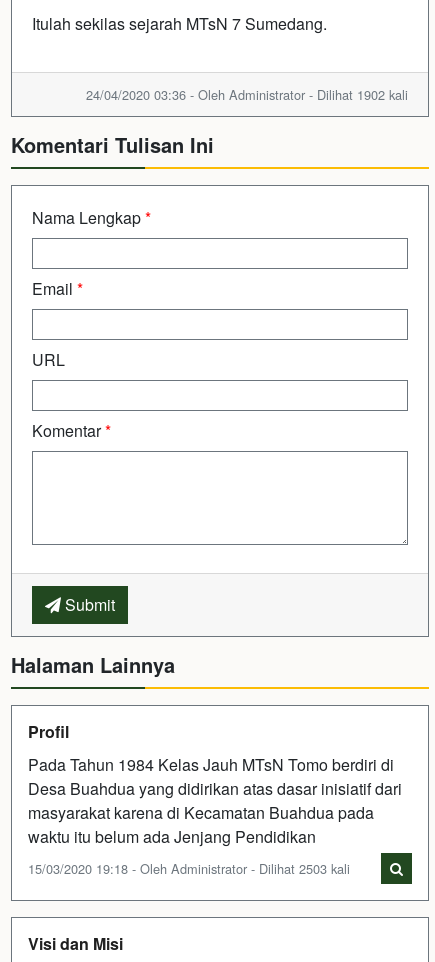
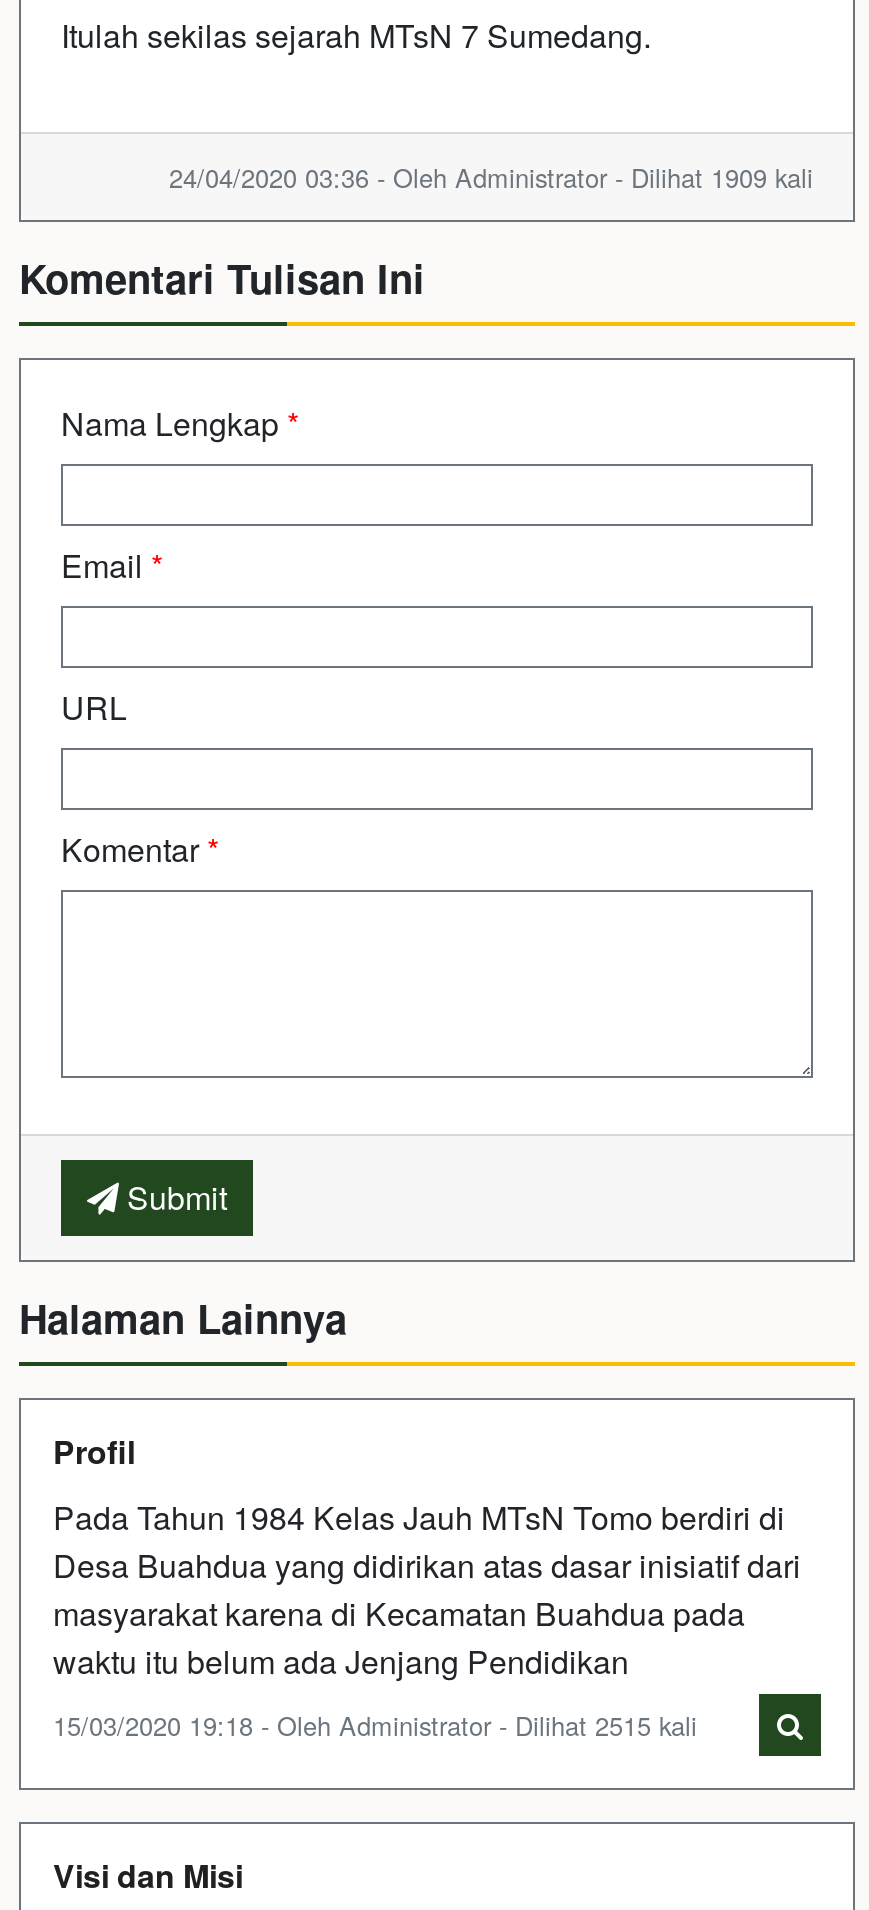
[86,85,408,104] 24/04/2020 03:36 - Oleh Administrator - Dilihat 1902 kali -> [169,158,813,196] 24/04/2020 03:36 - Oleh Administrator - Dilihat 1909 kali
[28,859,350,878] 15/03/2020 19:18 - Oleh Administrator - Dilihat 2503 kali -> [53,1706,697,1744] 15/03/2020 19:18 - Oleh Administrator - Dilihat 2515 kali

